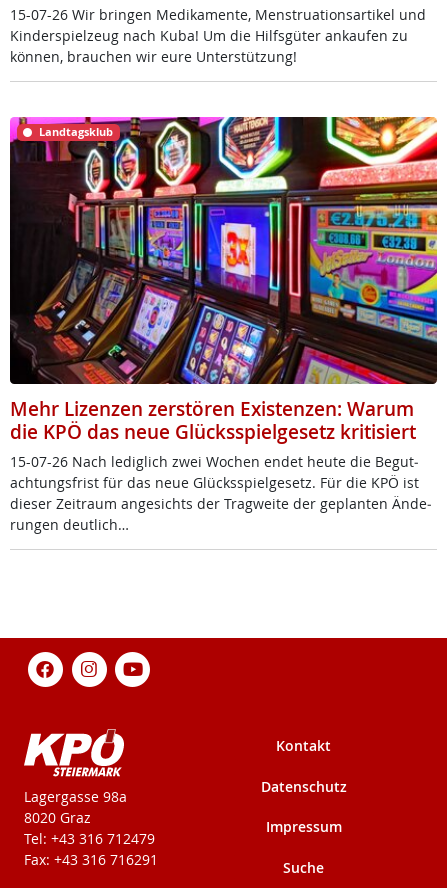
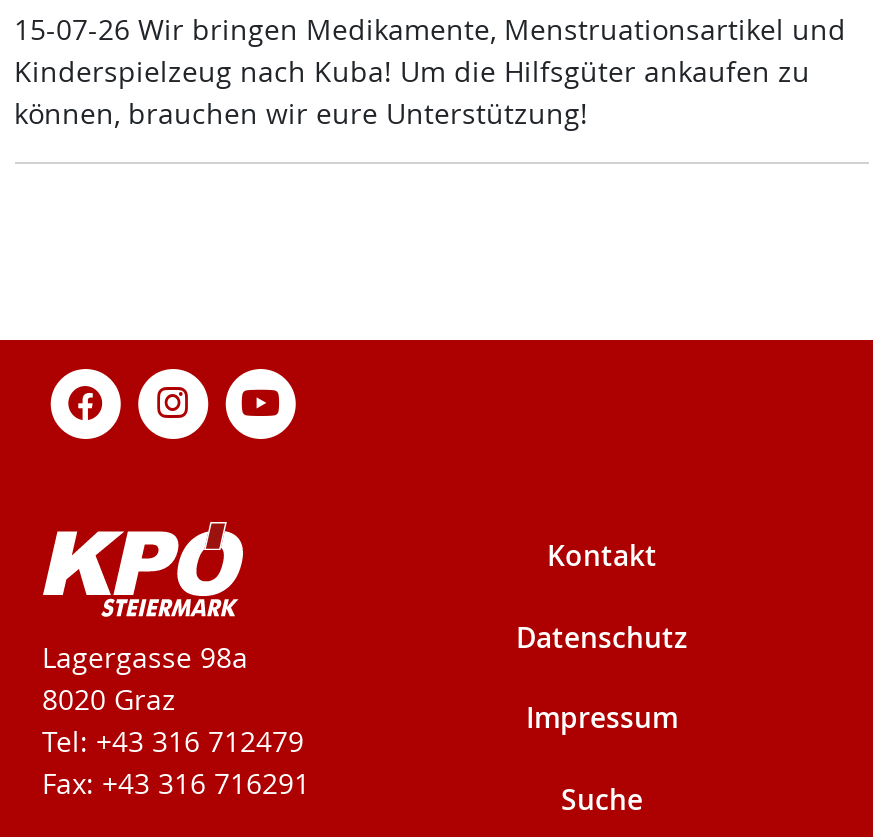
[9,116,438,385] [image] | Landtagsklub -> none
[9,396,431,534] Mehr Lizenzen zerstören Existenzen: Warum | die KPÖ das neue Glücksspielgesetz kritisiert | 15-07-26 Nach lediglich zwei Wochen endet heute die Begut | achtungsfrist für das neue Glücksspielgesetz. Für die KPÖ ist | dieser Zeitraum angesichts der Tragweite der geplanten Ände | rungen deutlich… -> none

